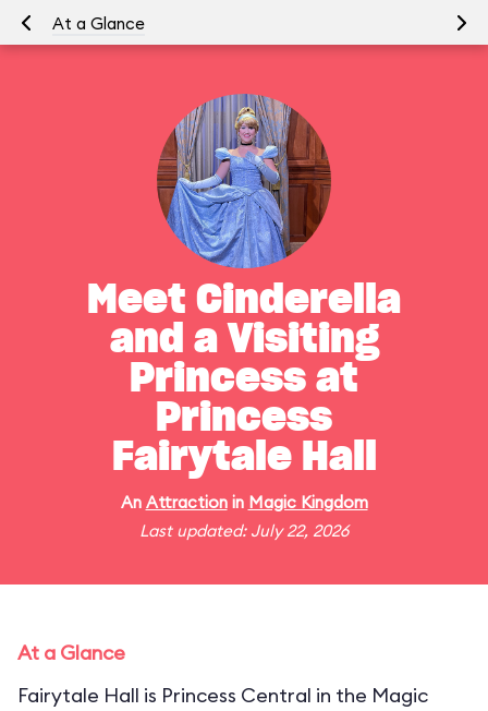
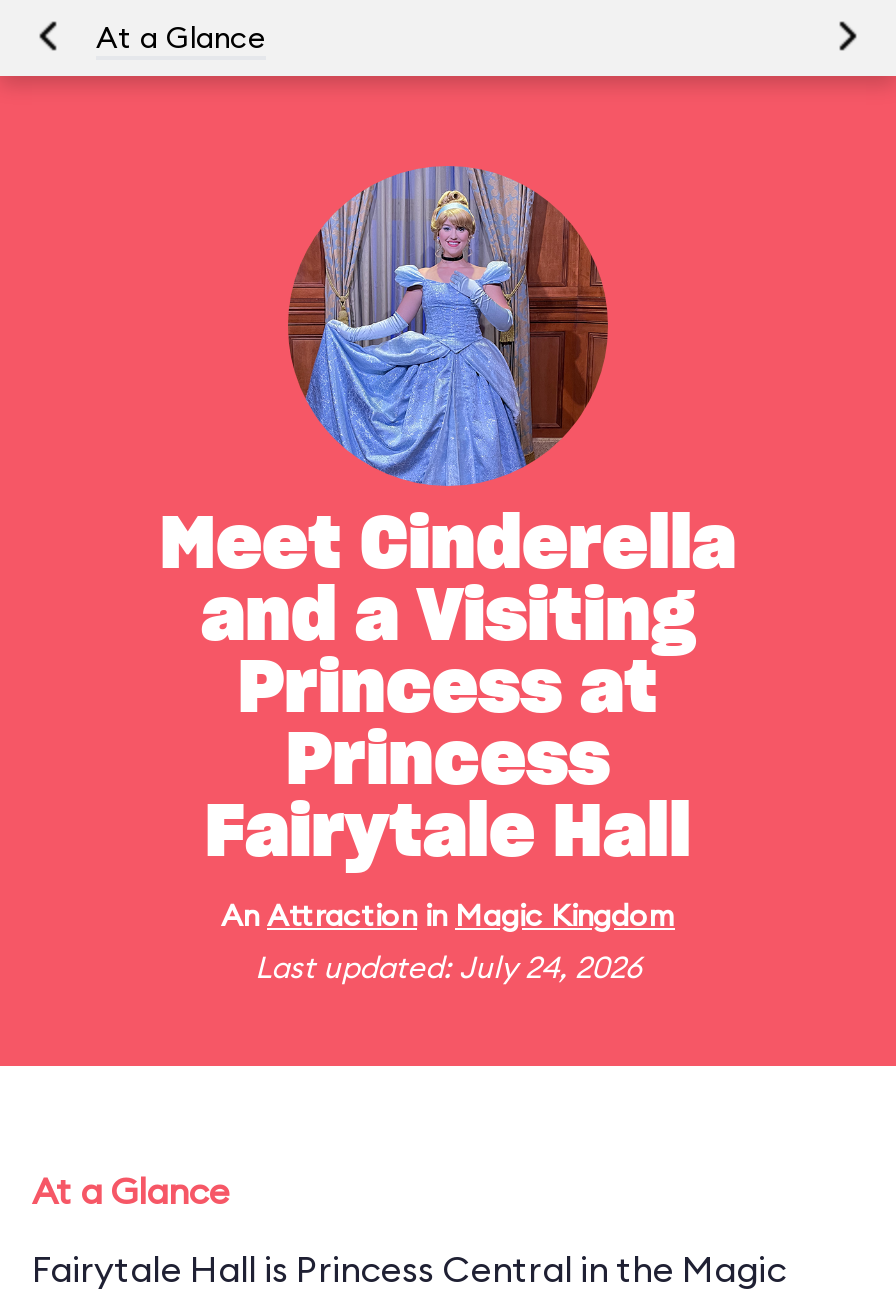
[139,520,349,541] Last updated: July 22, 2026 -> [255,948,641,986] Last updated: July 24, 2026

